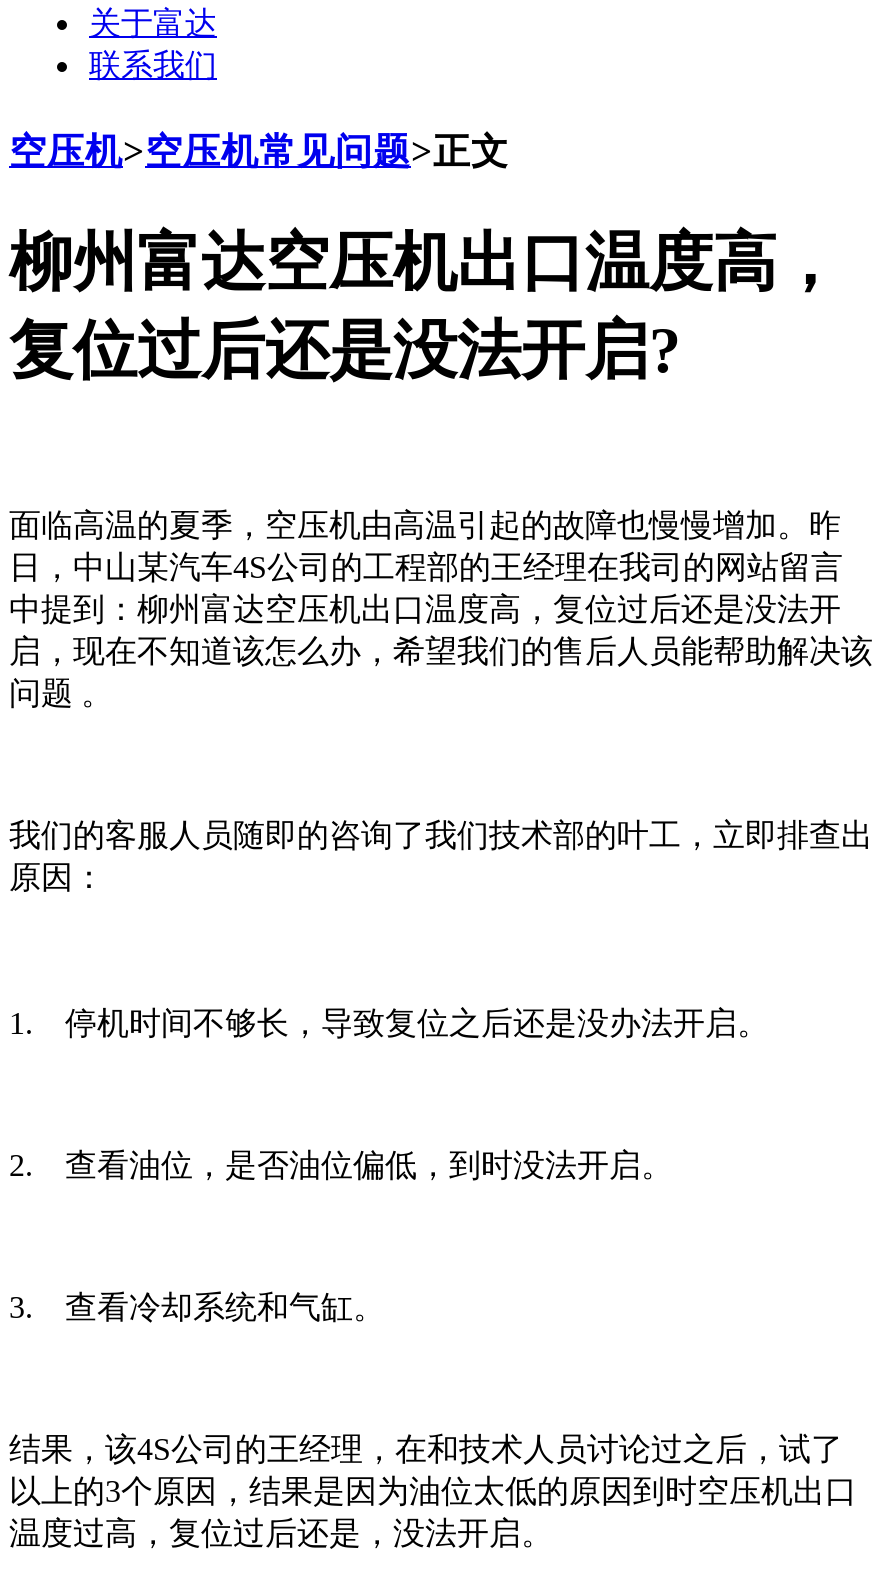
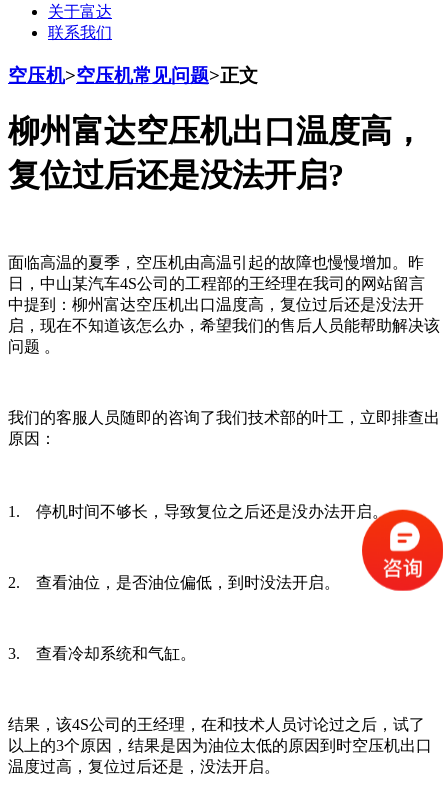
none -> [361,508,444,592] [image]

